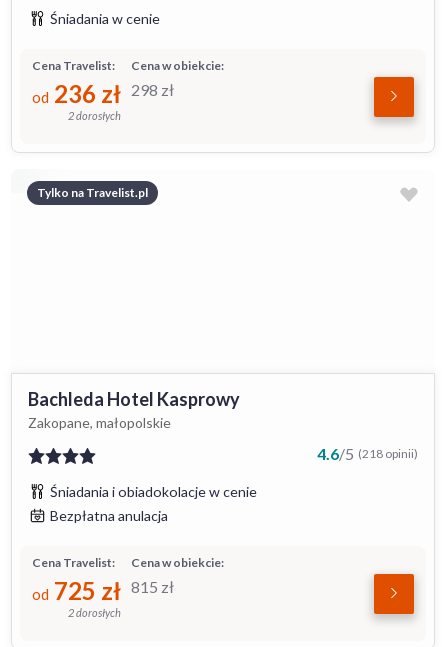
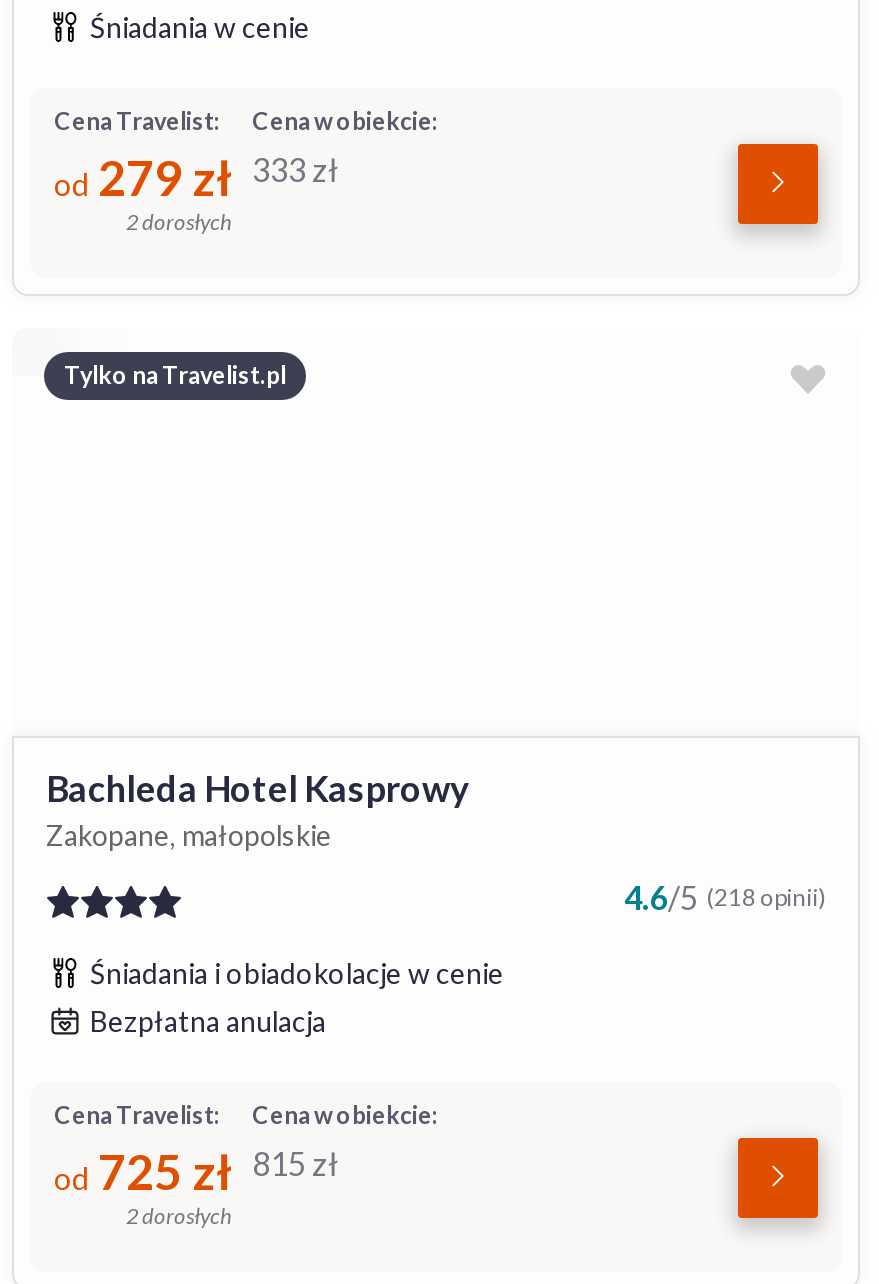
[32,79,121,108] od 236 zł -> [54,148,232,206] od 279 zł
[131,80,174,99] 298 zł -> [252,150,338,188] 333 zł

